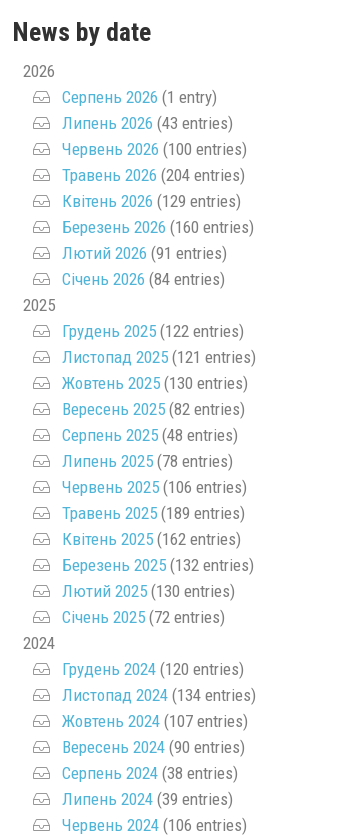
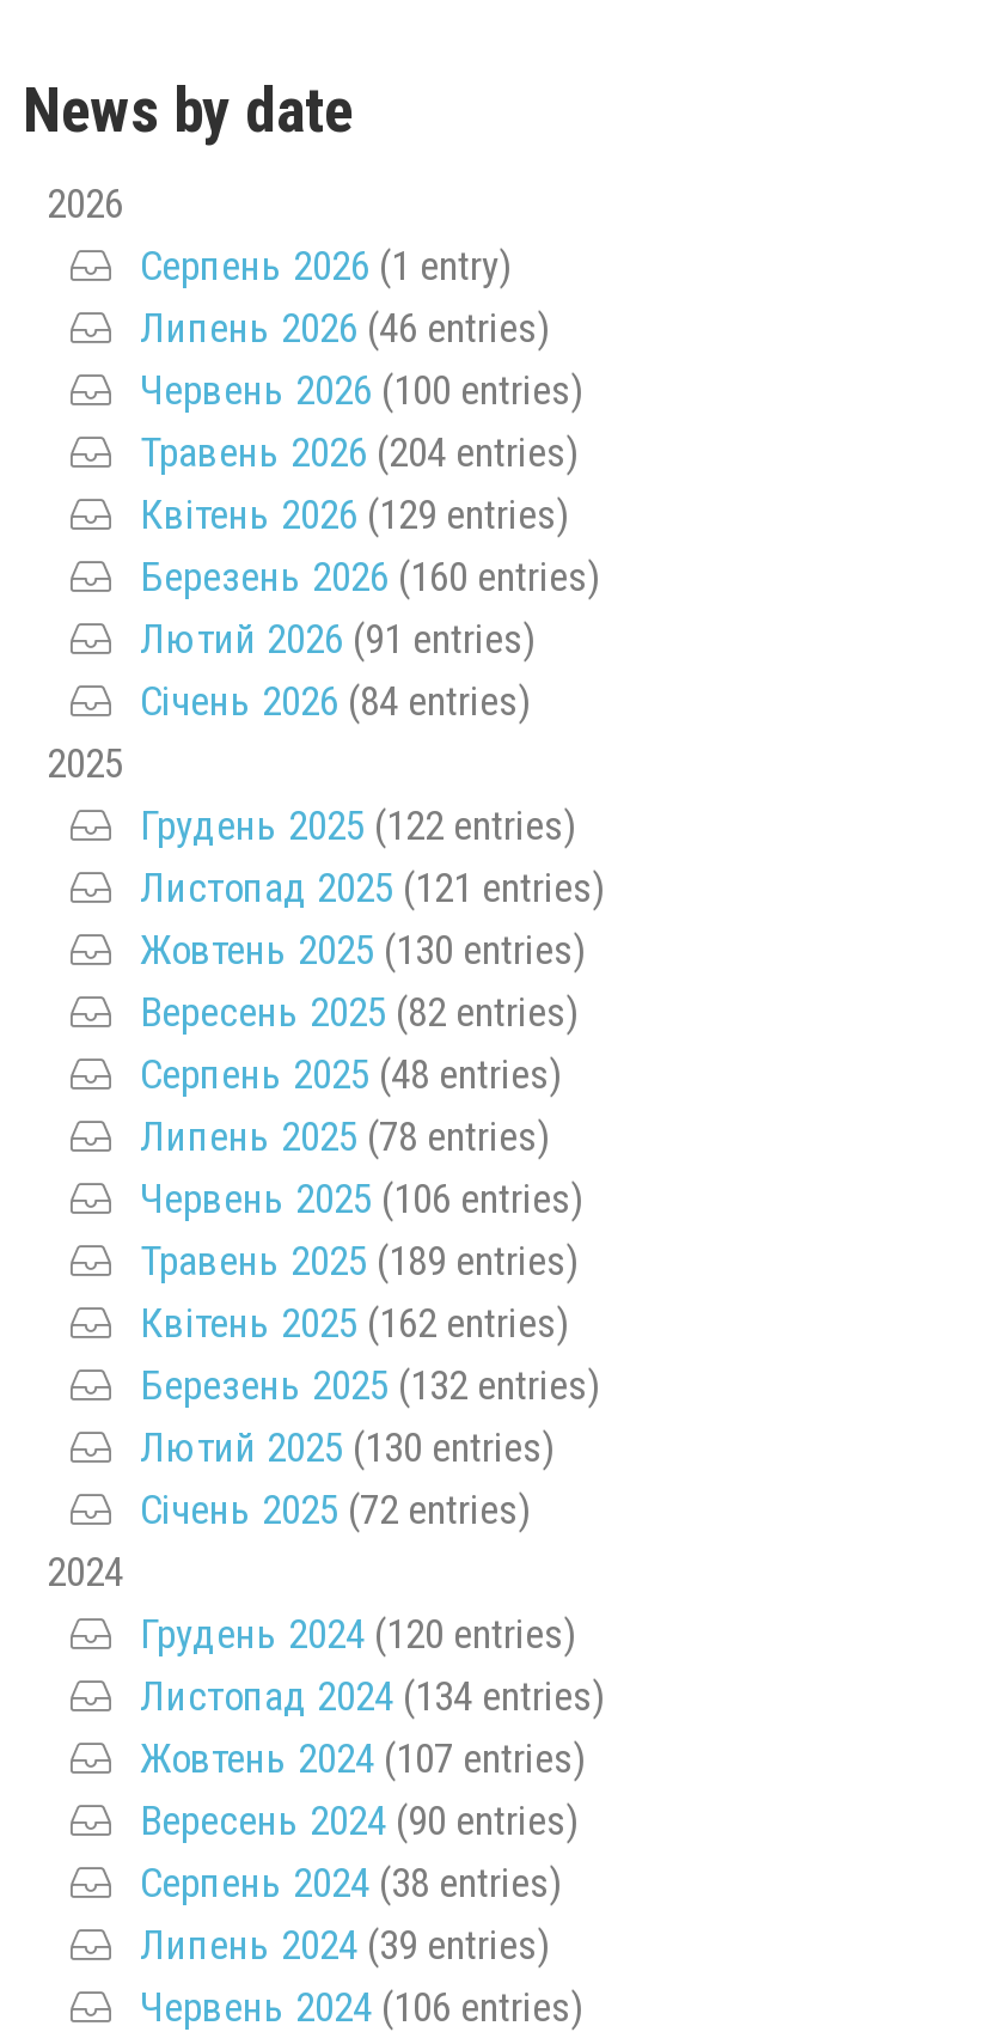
[62,113,233,133] Липень 2026 (43 entries) -> [140,304,549,352] Липень 2026 (46 entries)

